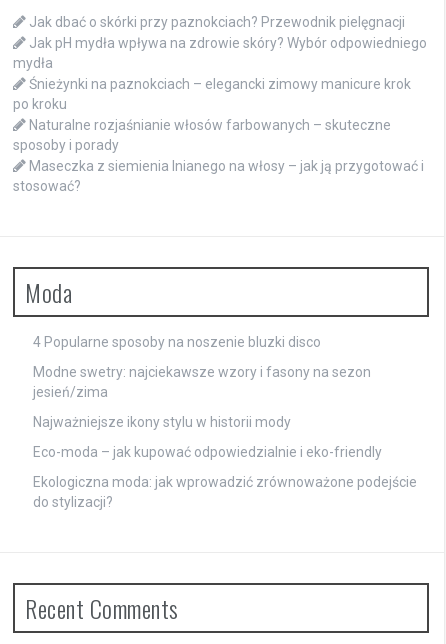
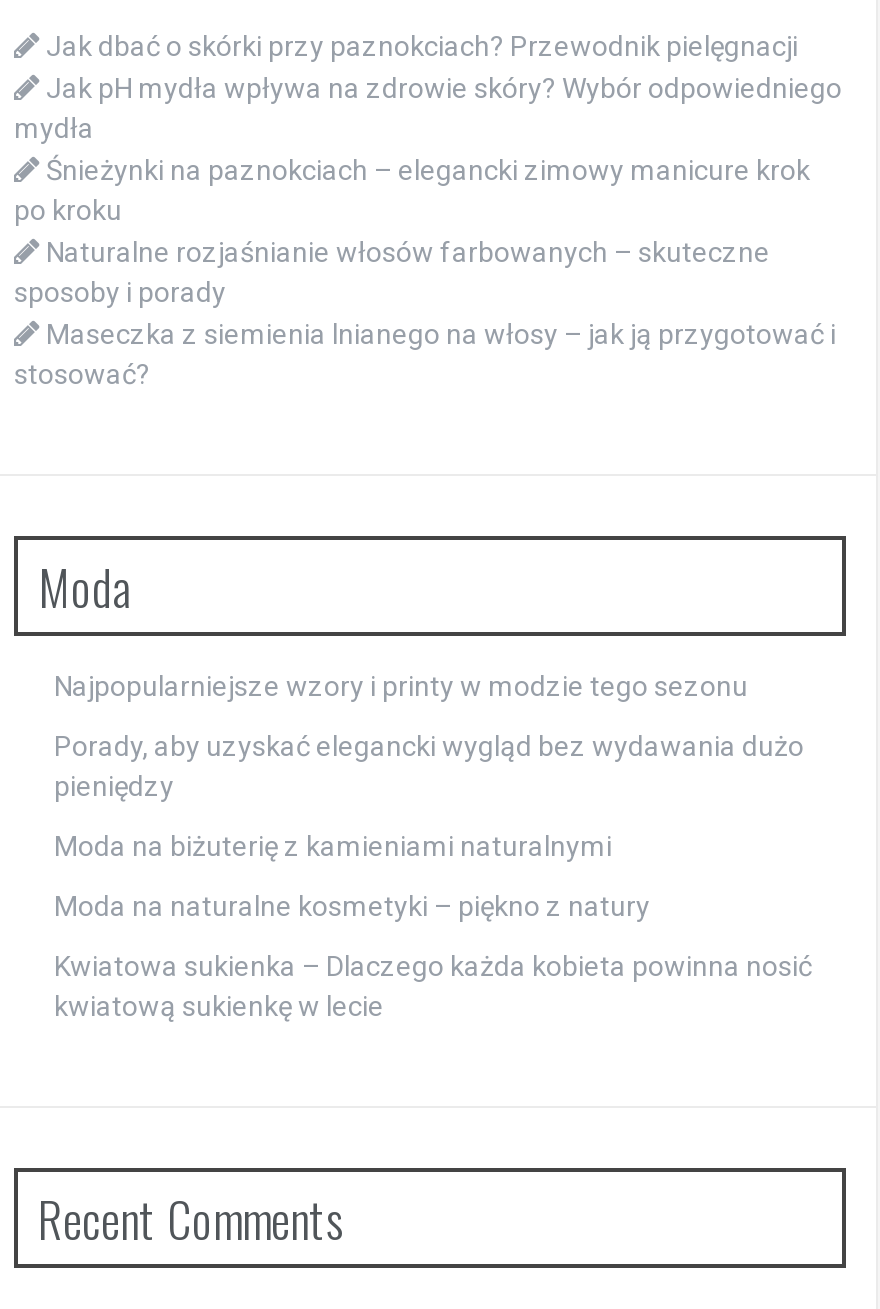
[33,334,321,350] 4 Popularne sposoby na noszenie bluzki disco -> [54,670,748,702] Najpopularniejsze wzory i printy w modzie tego sezonu
[33,364,371,400] Modne swetry: najciekawsze wzory i fasony na sezon | jesień/zima -> [54,730,804,802] Porady, aby uzyskać elegancki wygląd bez wydawania dużo | pieniędzy
[33,414,291,430] Najważniejsze ikony stylu w historii mody -> [54,830,612,862] Moda na biżuterię z kamieniami naturalnymi
[33,444,382,460] Eco-moda – jak kupować odpowiedzialnie i eko-friendly -> [54,890,650,922] Moda na naturalne kosmetyki – piękno z natury
[33,474,417,510] Ekologiczna moda: jak wprowadzić zrównoważone podejście | do stylizacji? -> [54,950,812,1022] Kwiatowa sukienka – Dlaczego każda kobieta powinna nosić | kwiatową sukienkę w lecie

